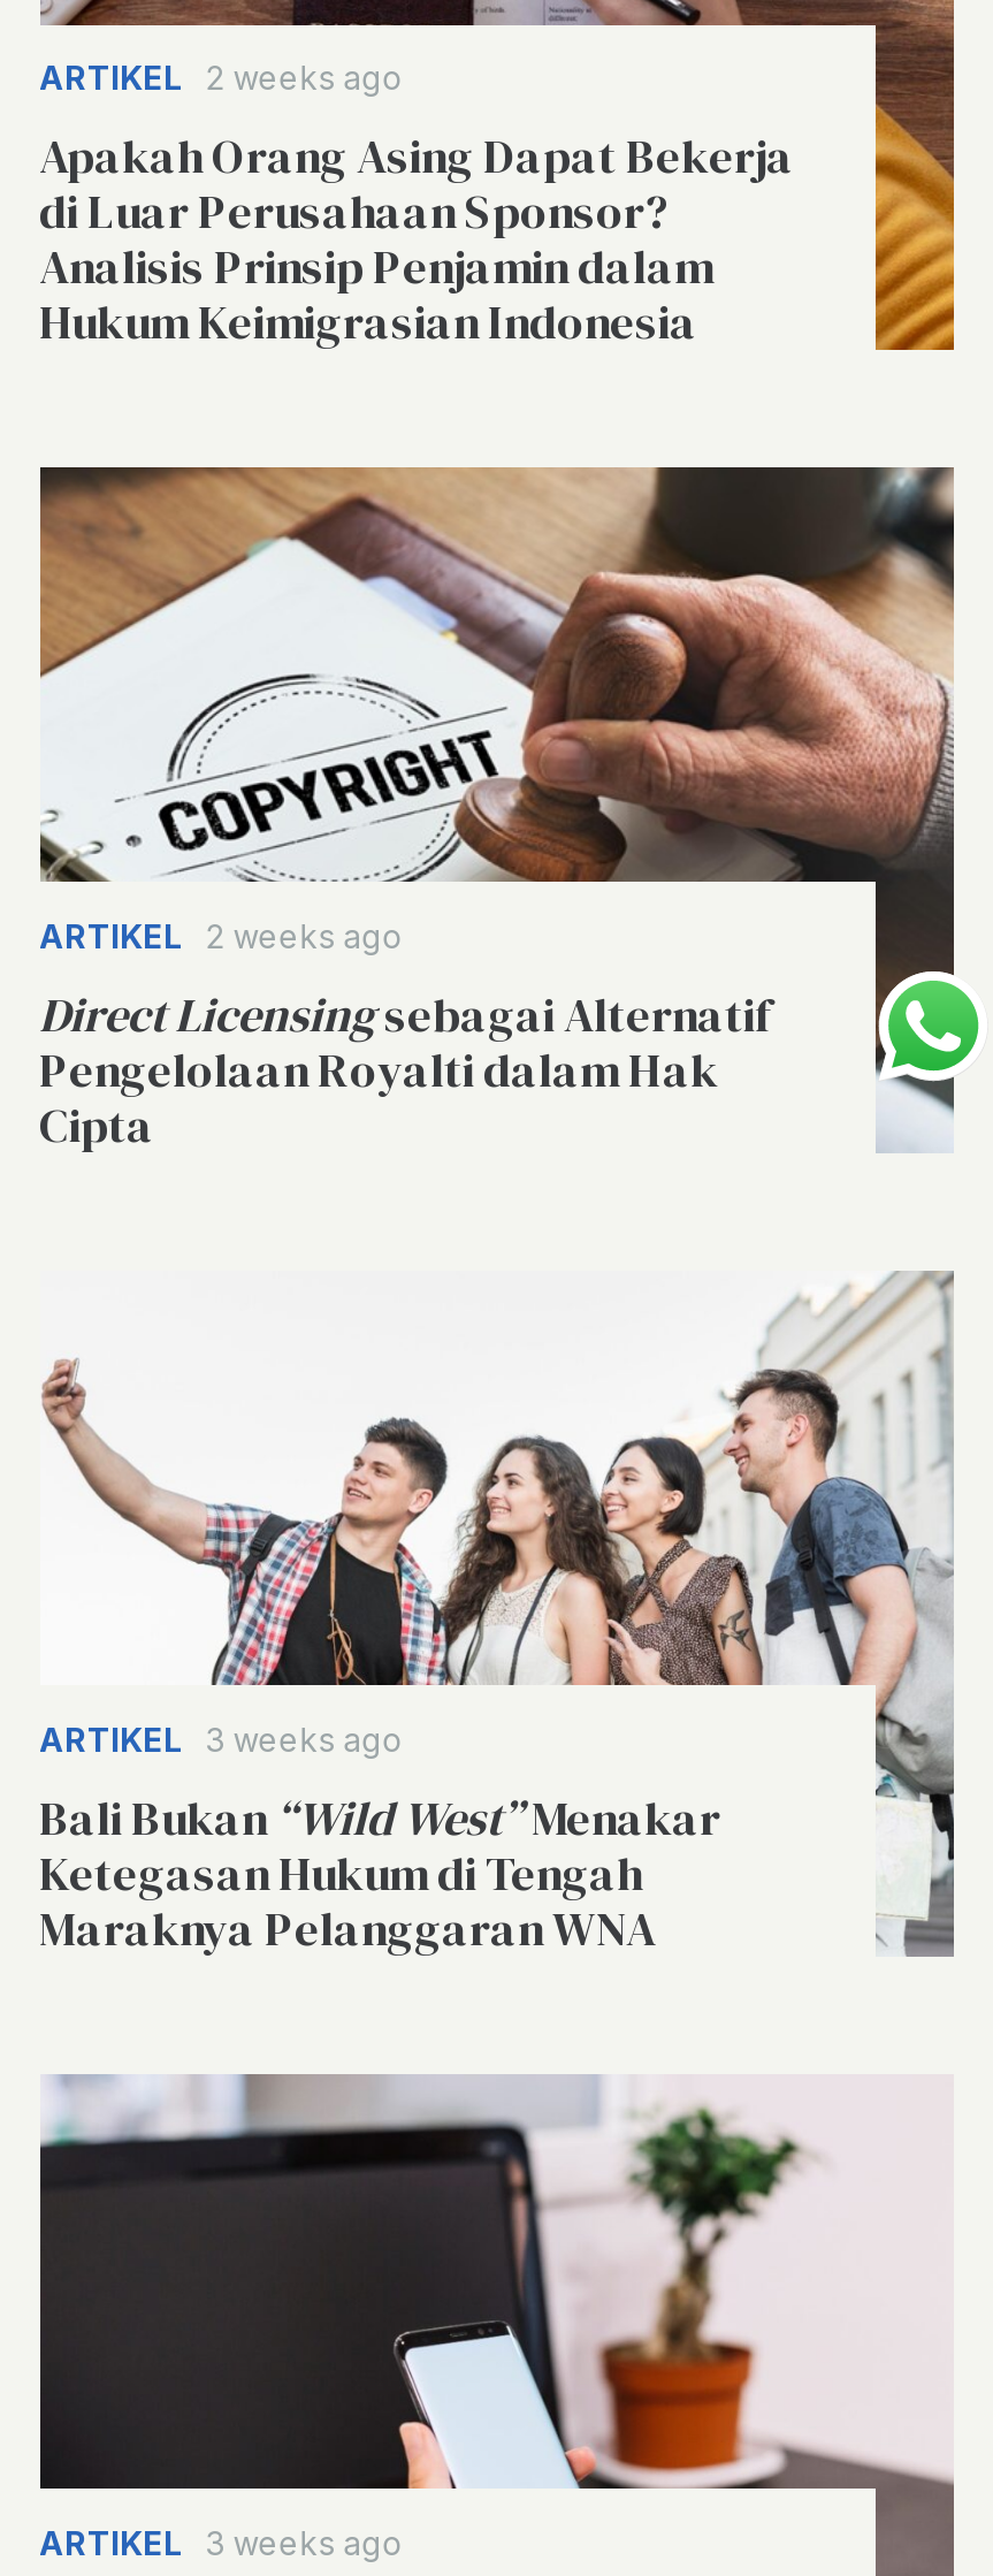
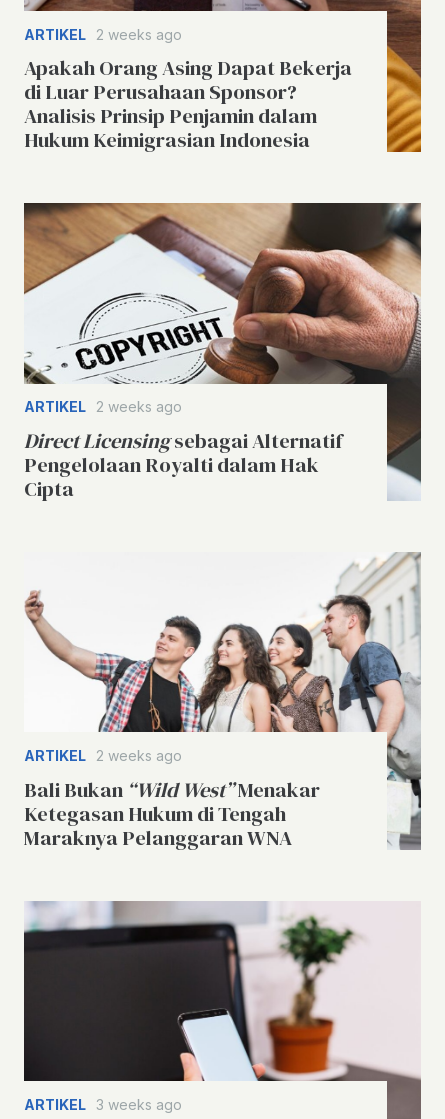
[876,969,981,1084] [image] -> [387,422,431,470] [image]
[39,1720,403,1759] ARTIKEL 3 weeks ago -> [23,747,182,764] ARTIKEL 2 weeks ago

